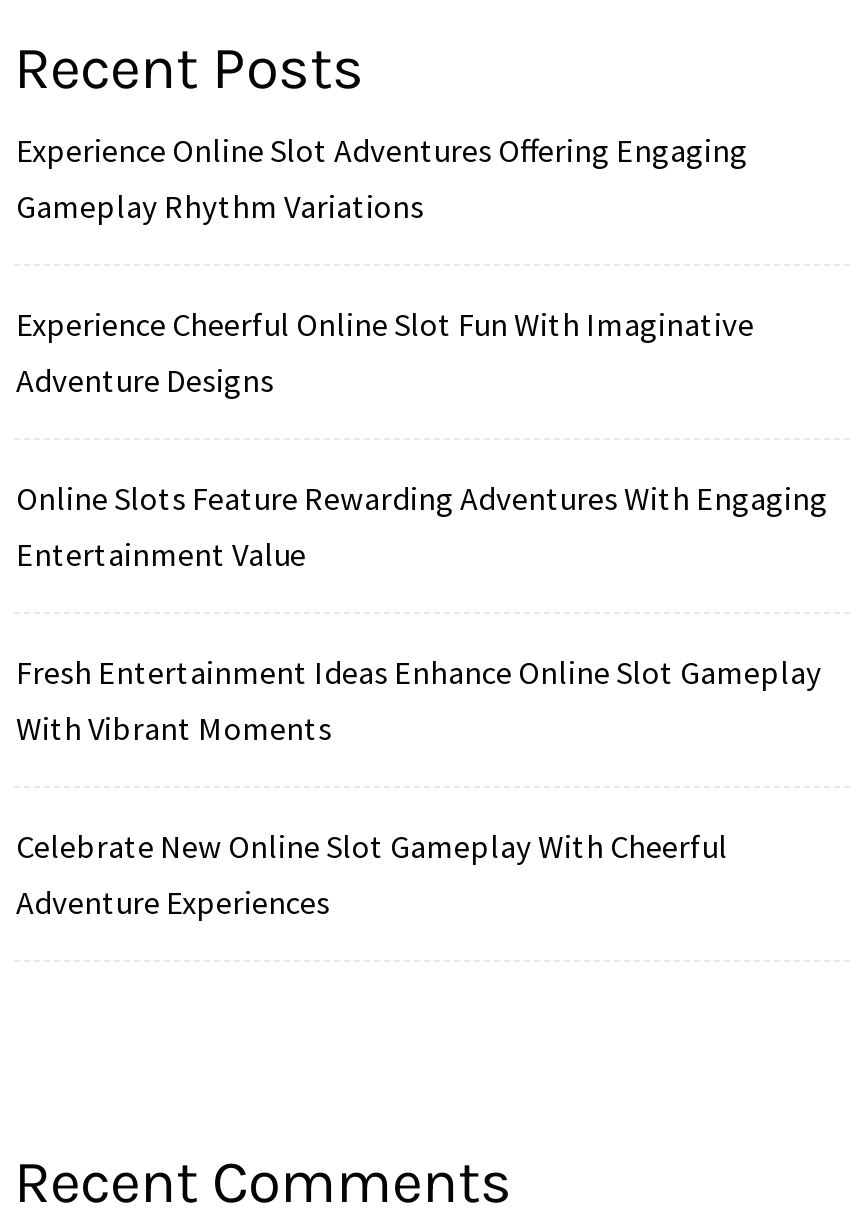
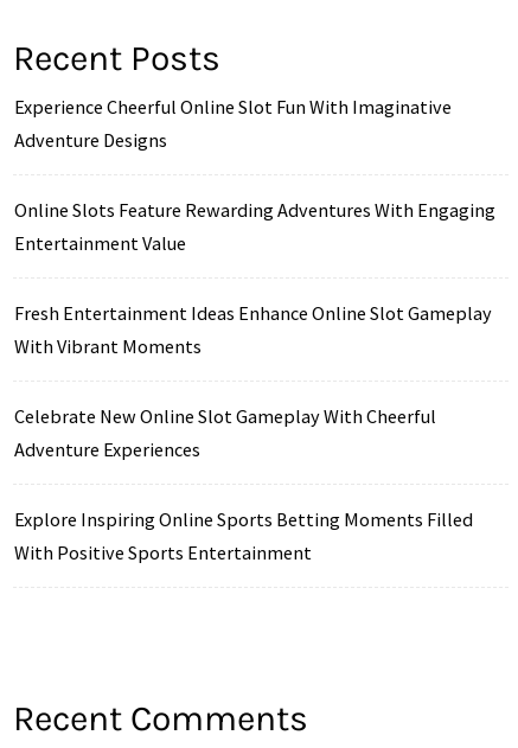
[16,130,748,226] Experience Online Slot Adventures Offering Engaging | Gameplay Rhythm Variations -> none
moved [16,304,828,922] -> [14,95,495,461]: Experience Cheerful Online Slot Fun With Imaginative | Adventure Designs | Online Slots Feature Rewarding Adventures With Engaging | Entertainment Value | Fresh Entertainment Ideas Enhance Online Slot Gameplay | With Vibrant Moments | Celebrate New Online Slot Gameplay With Cheerful | Adventure Experiences
none -> [14,507,473,564] Explore Inspiring Online Sports Betting Moments Filled | With Positive Sports Entertainment

